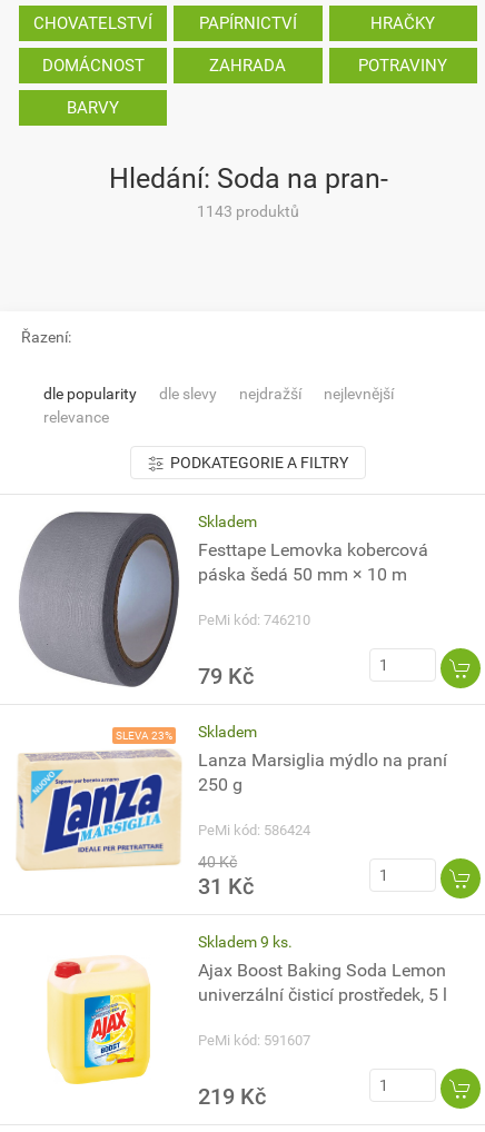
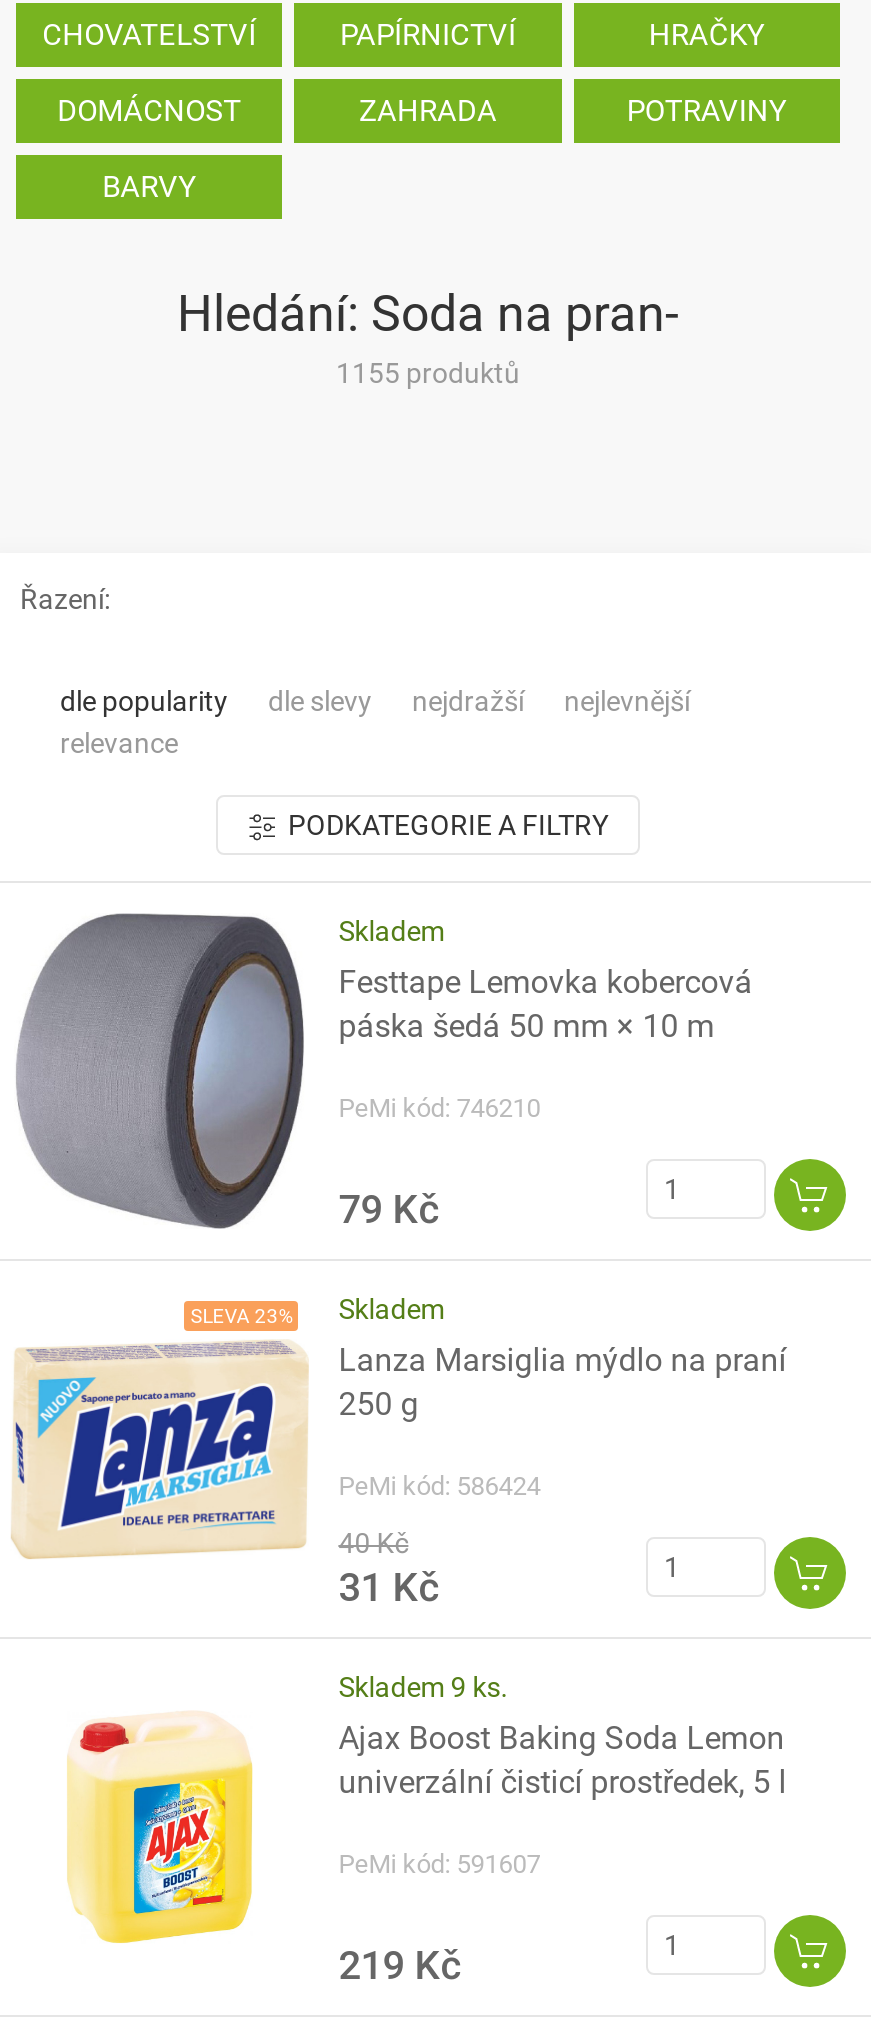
[197,202,299,220] 1143 produktů -> [336,357,520,389] 1155 produktů

